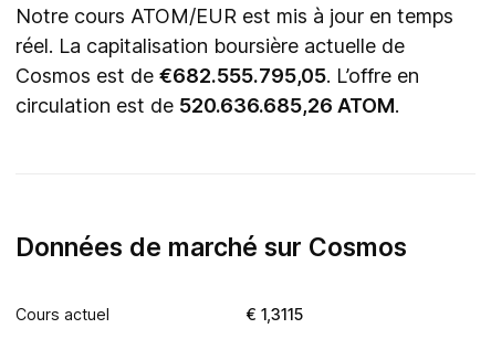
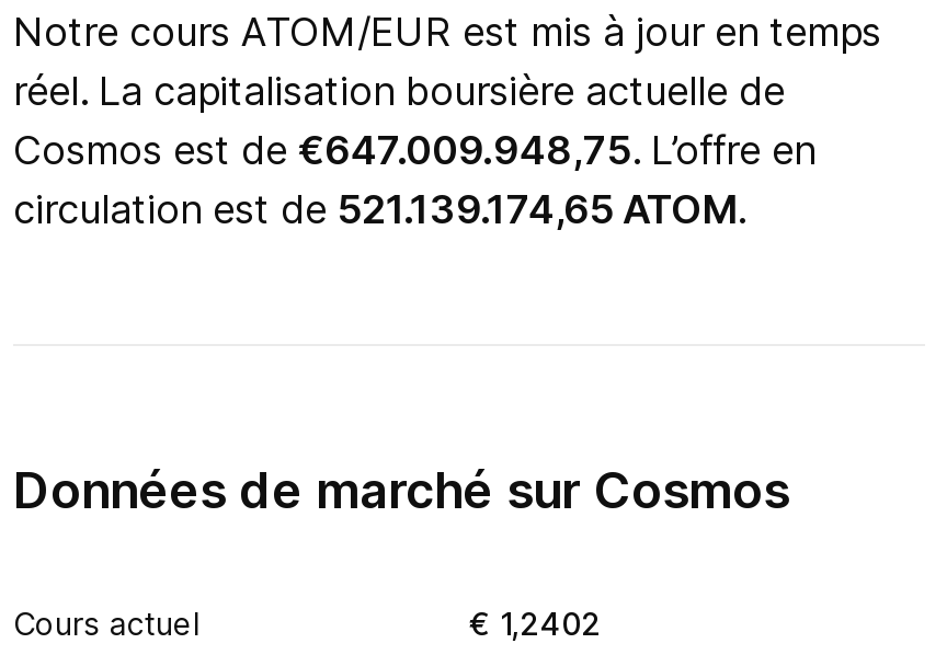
[15,64,419,87] Cosmos est de €682.555.795,05. L’offre en -> [13,127,815,173] Cosmos est de €647.009.948,75. L’offre en
[15,94,399,117] circulation est de 520.636.685,26 ATOM. -> [13,186,745,232] circulation est de 521.139.174,65 ATOM.
[245,305,303,324] €1,3115 -> [469,605,601,642] €1,2402

